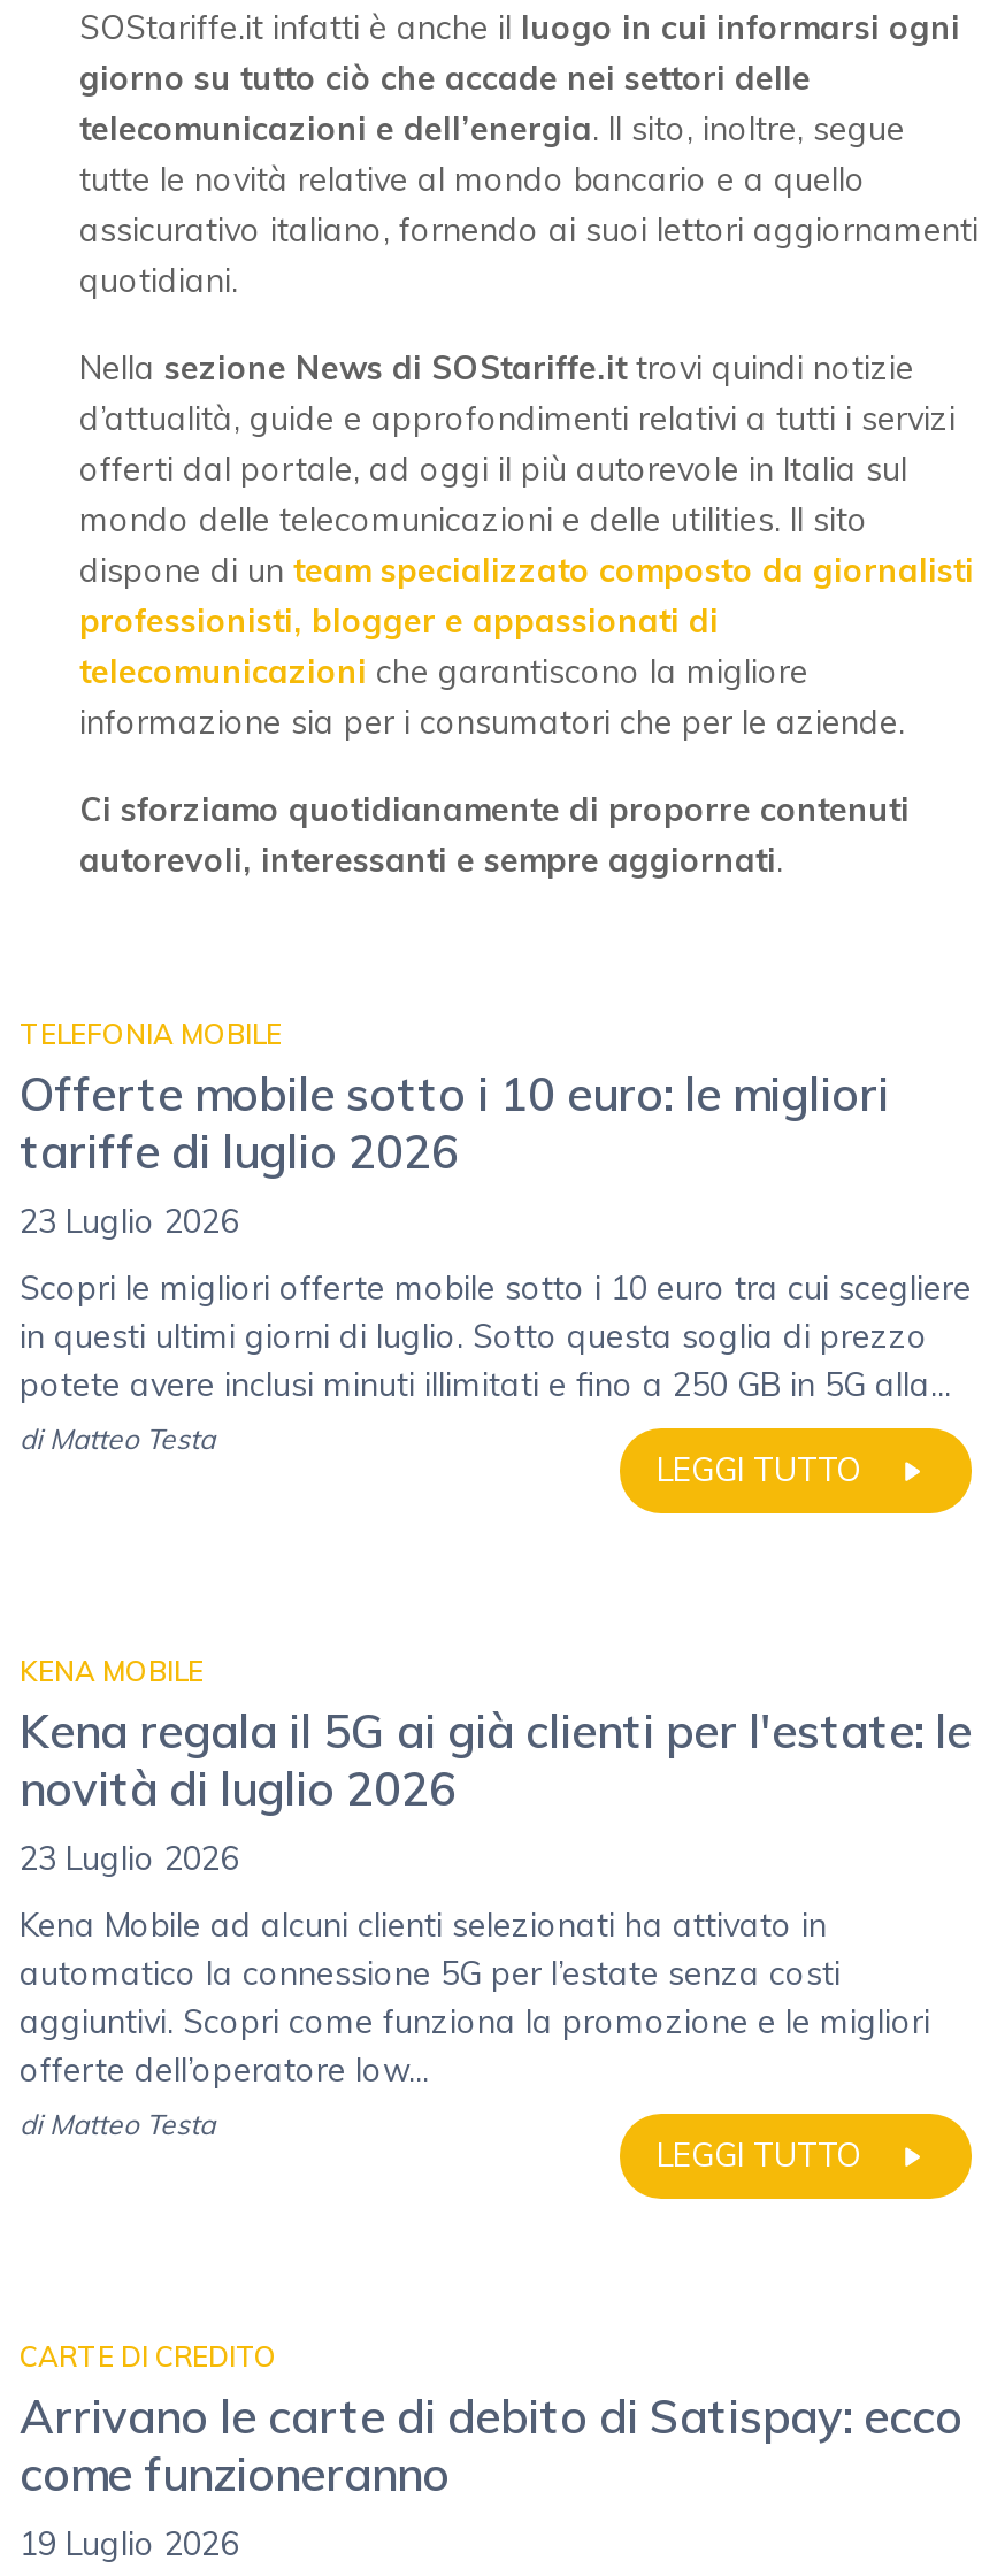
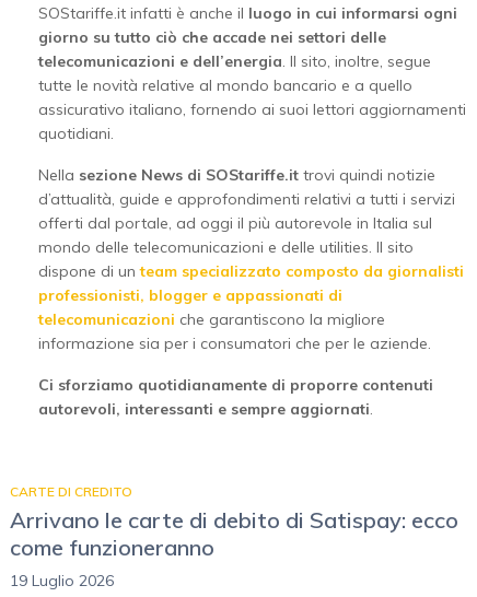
[20,1017,972,1490] TELEFONIA MOBILE | Offerte mobile sotto i 10 euro: le migliori | tariffe di luglio 2026 | 23 Luglio 2026 | Scopri le migliori offerte mobile sotto i 10 euro tra cui scegliere | in questi ultimi giorni di luglio. Sotto questa soglia di prezzo | potete avere inclusi minuti illimitati e fino a 250 GB in 5G alla... | LEGGI TUTTO -> none
[20,1421,215,1456] di Matteo Testa -> none
[20,1654,972,2176] KENA MOBILE | Kena regala il 5G ai già clienti per l'estate: le | novità di luglio 2026 | 23 Luglio 2026 | Kena Mobile ad alcuni clienti selezionati ha attivato in | automatico la connessione 5G per l’estate senza costi | aggiuntivi. Scopri come funziona la promozione e le migliori | offerte dell’operatore low... | LEGGI TUTTO -> none
[20,2107,215,2141] di Matteo Testa -> none

